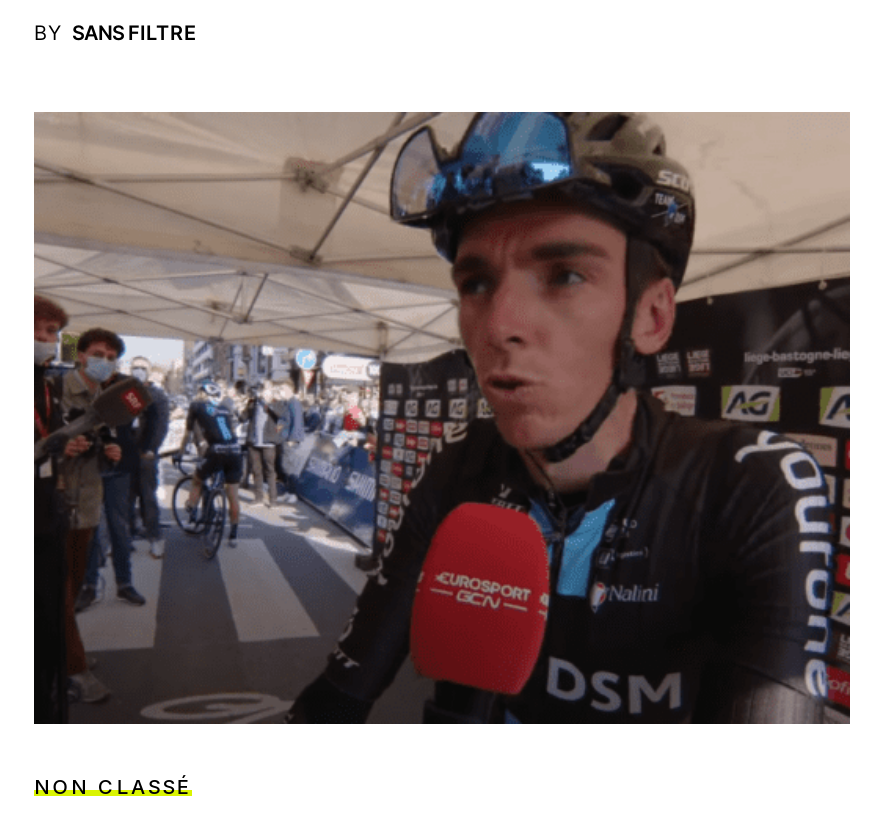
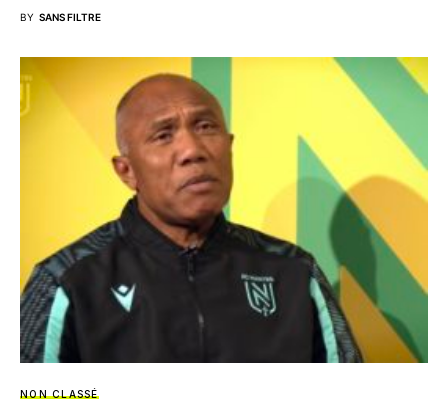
[32,110,852,726] [image] -> [19,56,429,364] [image]

